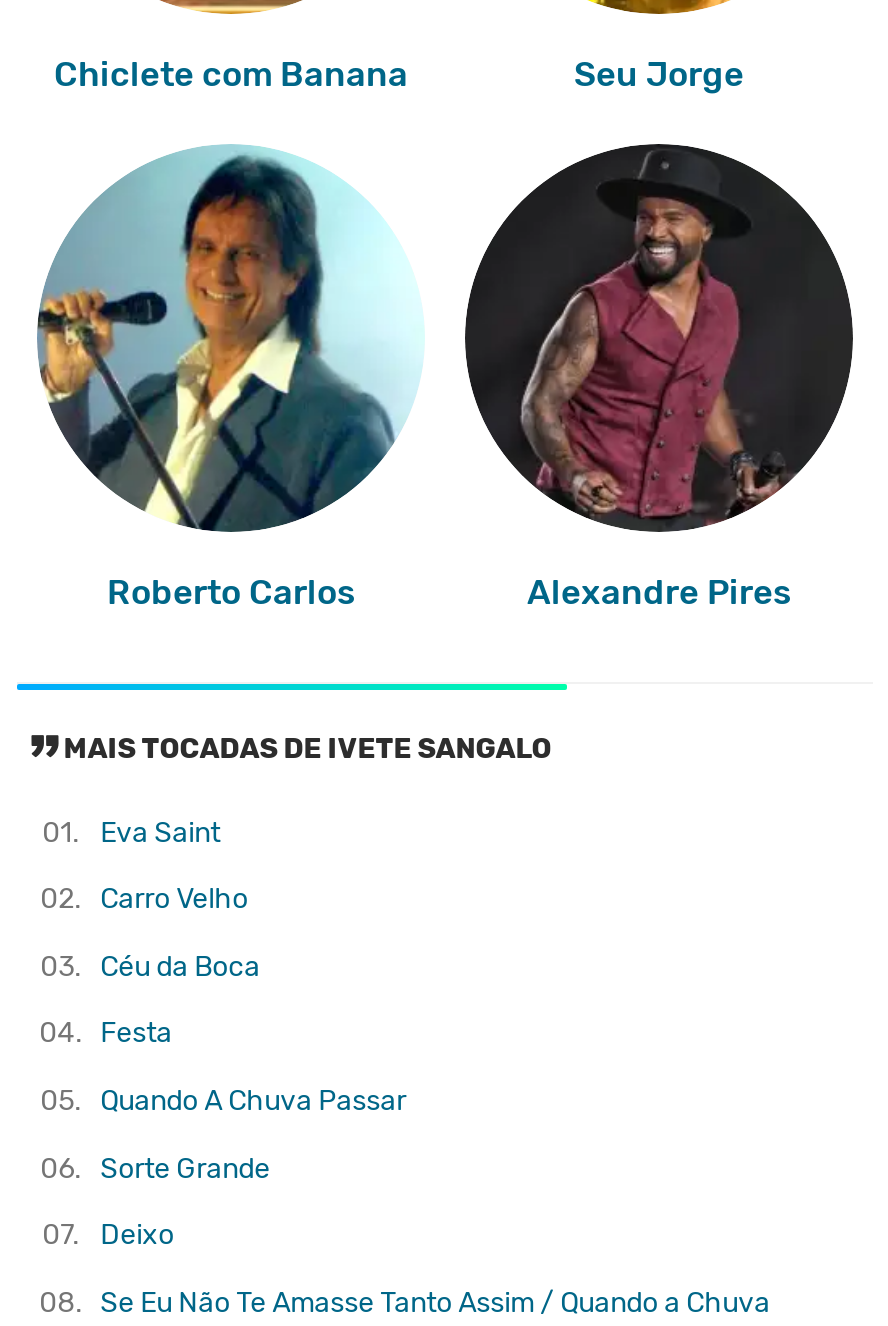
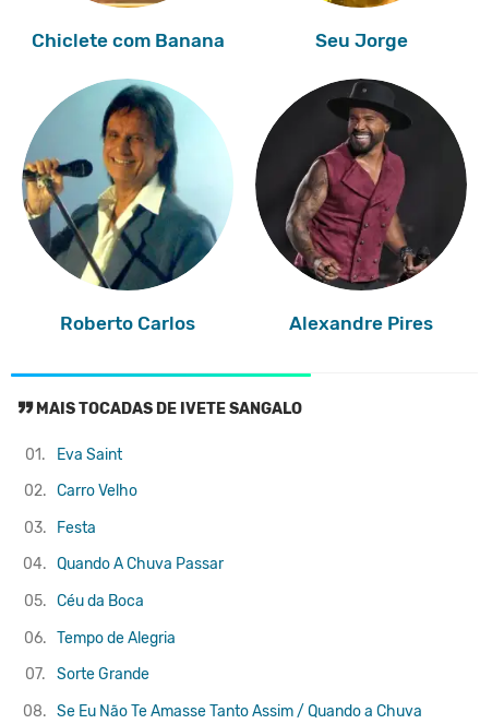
[40,950,260,984] 03. Céu da Boca -> [24,519,96,537] 03. Festa
[39,1017,172,1051] 04. Festa -> [23,555,223,574] 04. Quando A Chuva Passar
[40,1084,406,1118] 05. Quando A Chuva Passar -> [24,592,144,611] 05. Céu da Boca
[40,1151,270,1185] 06. Sorte Grande -> [24,629,175,647] 06. Tempo de Alegria
[42,1218,174,1252] 07. Deixo -> [25,665,149,684] 07. Sorte Grande

